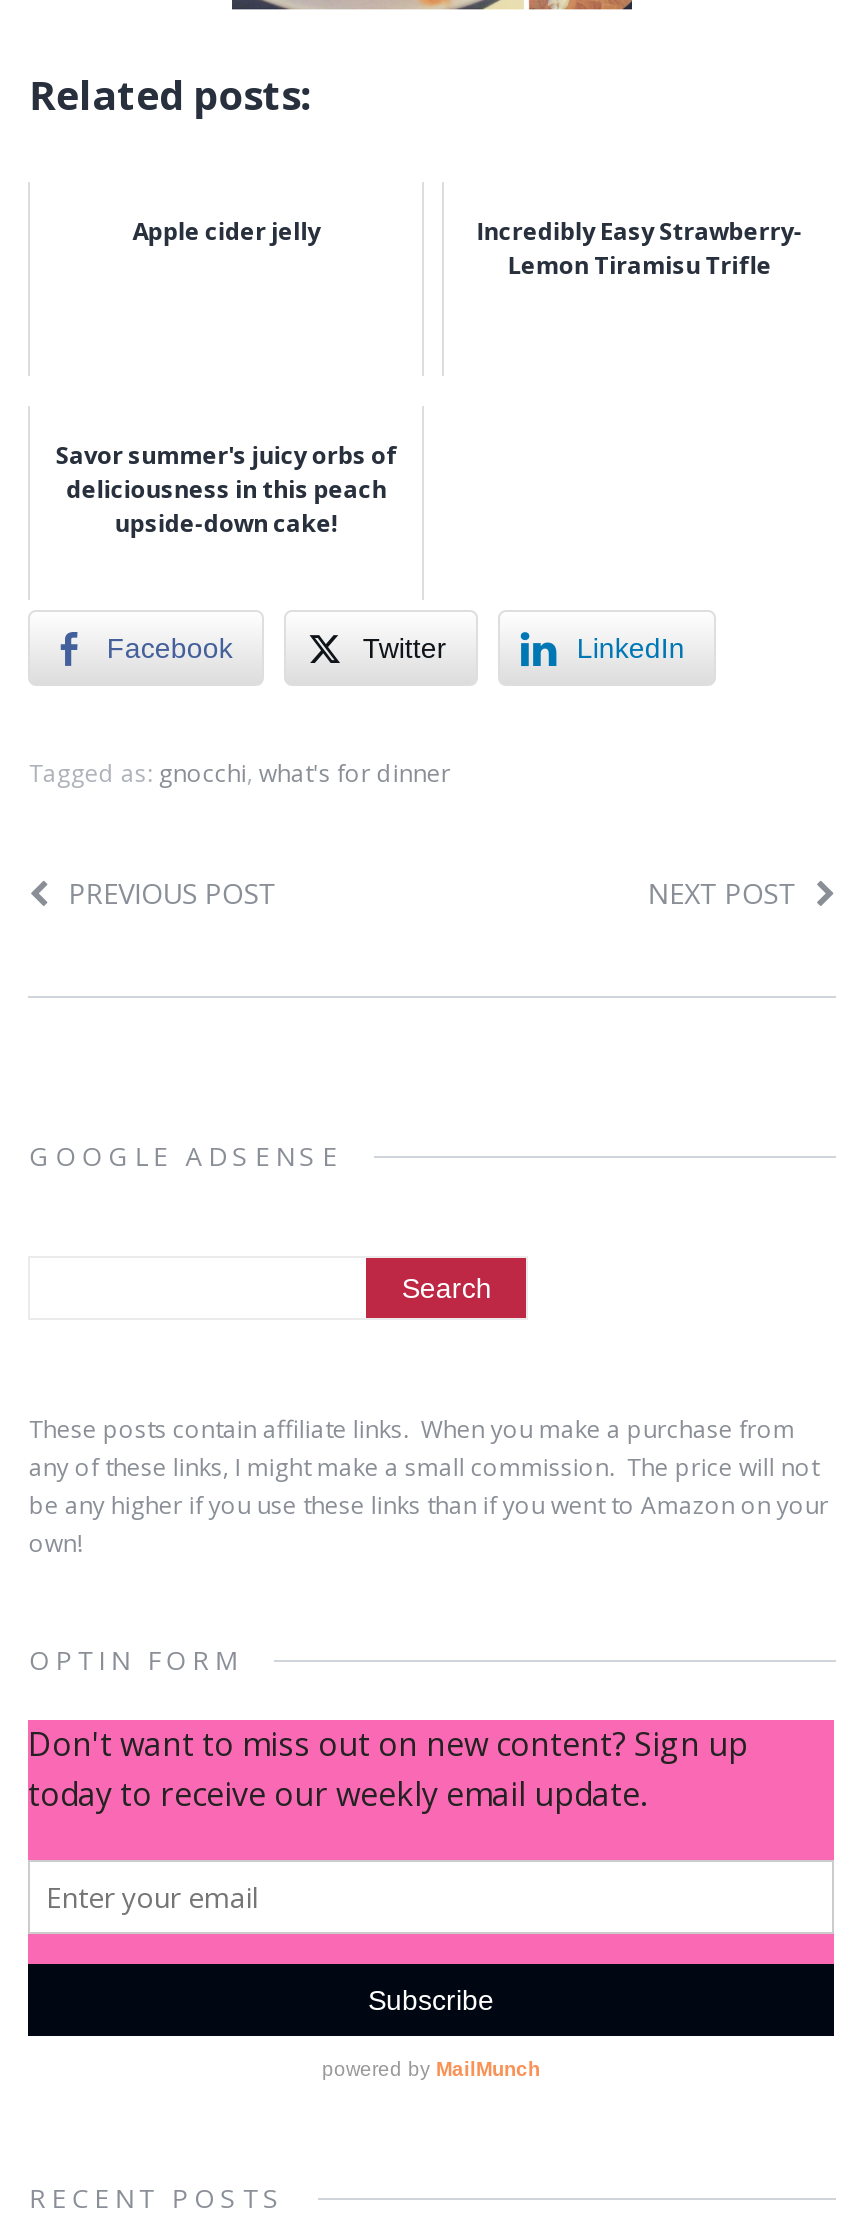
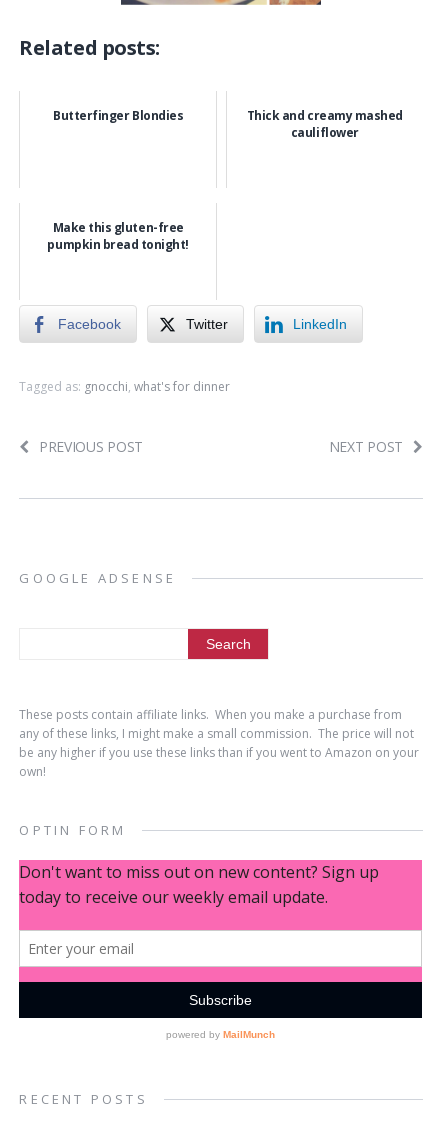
[133,215,803,283] Apple cider jelly | Incredibly Easy Strawberry- | Lemon Tiramisu Trifle -> [53,107,403,141] Butterfinger Blondies | Thick and creamy mashed | cauliflower
[56,439,397,541] Savor summer's juicy orbs of | deliciousness in this peach | upside-down cake! -> [47,219,189,253] Make this gluten-free | pumpkin bread tonight!

